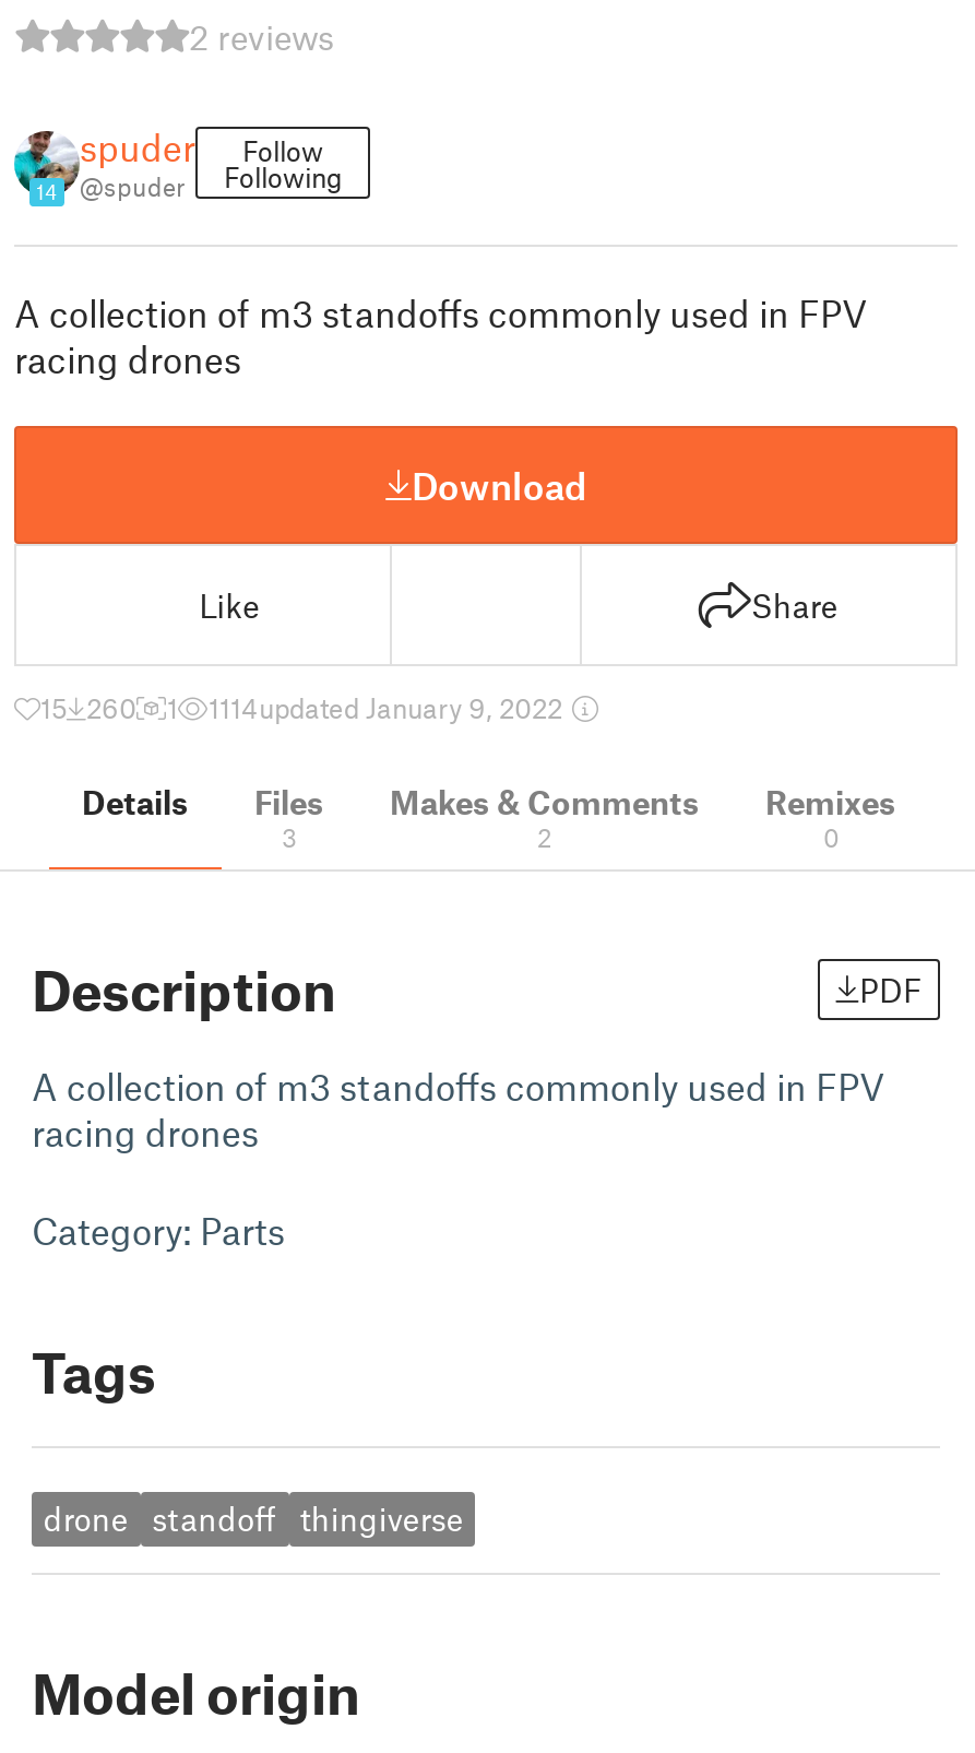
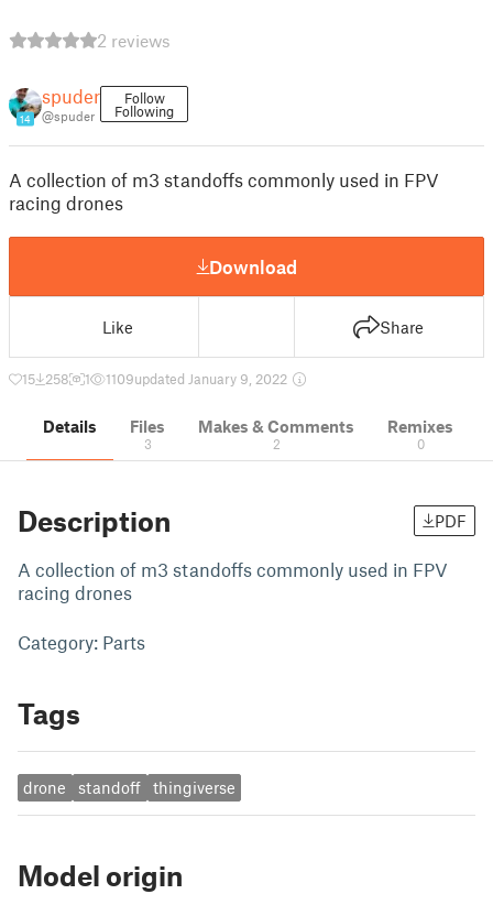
[40,690,136,725] 15 260 -> [22,370,69,388] 15 258
[209,690,569,725] 1114updated January 9, 2022 -> [106,370,291,388] 1109updated January 9, 2022

